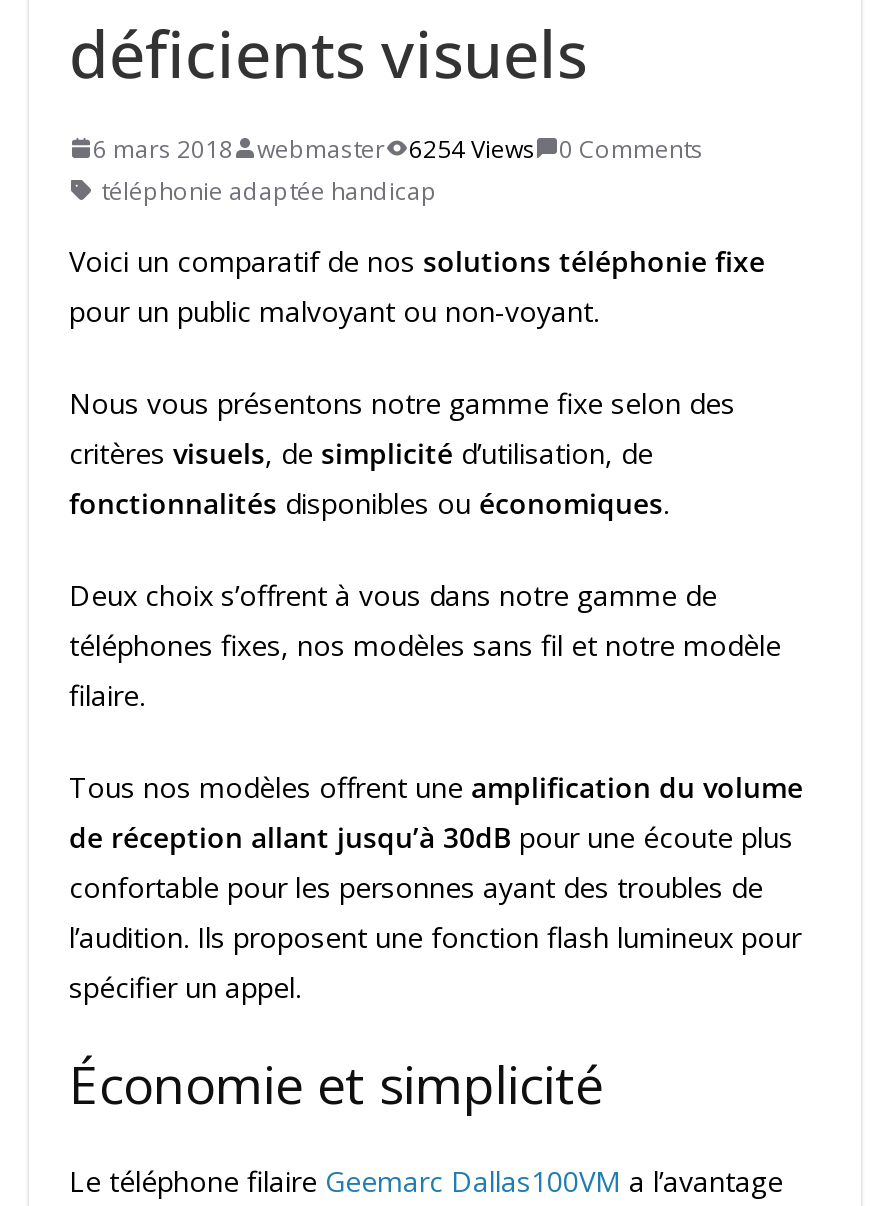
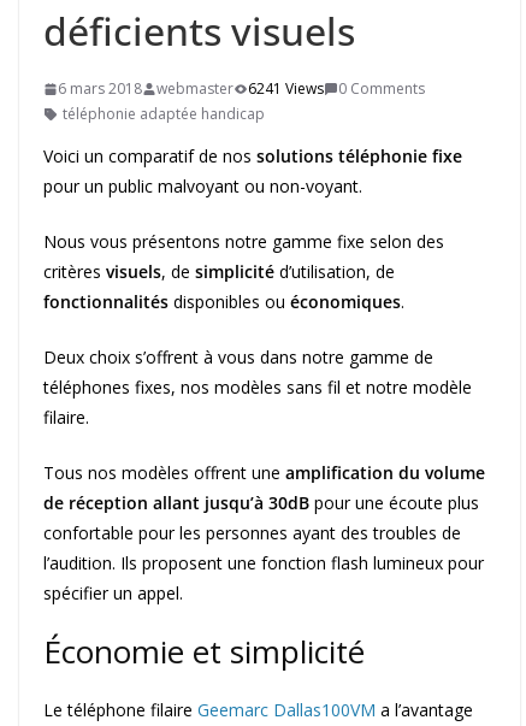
[93,131,703,165] 6 mars 2018 webmaster 6254 Views 0 Comments -> [58,79,425,99] 6 mars 2018 webmaster 6241 Views 0 Comments

